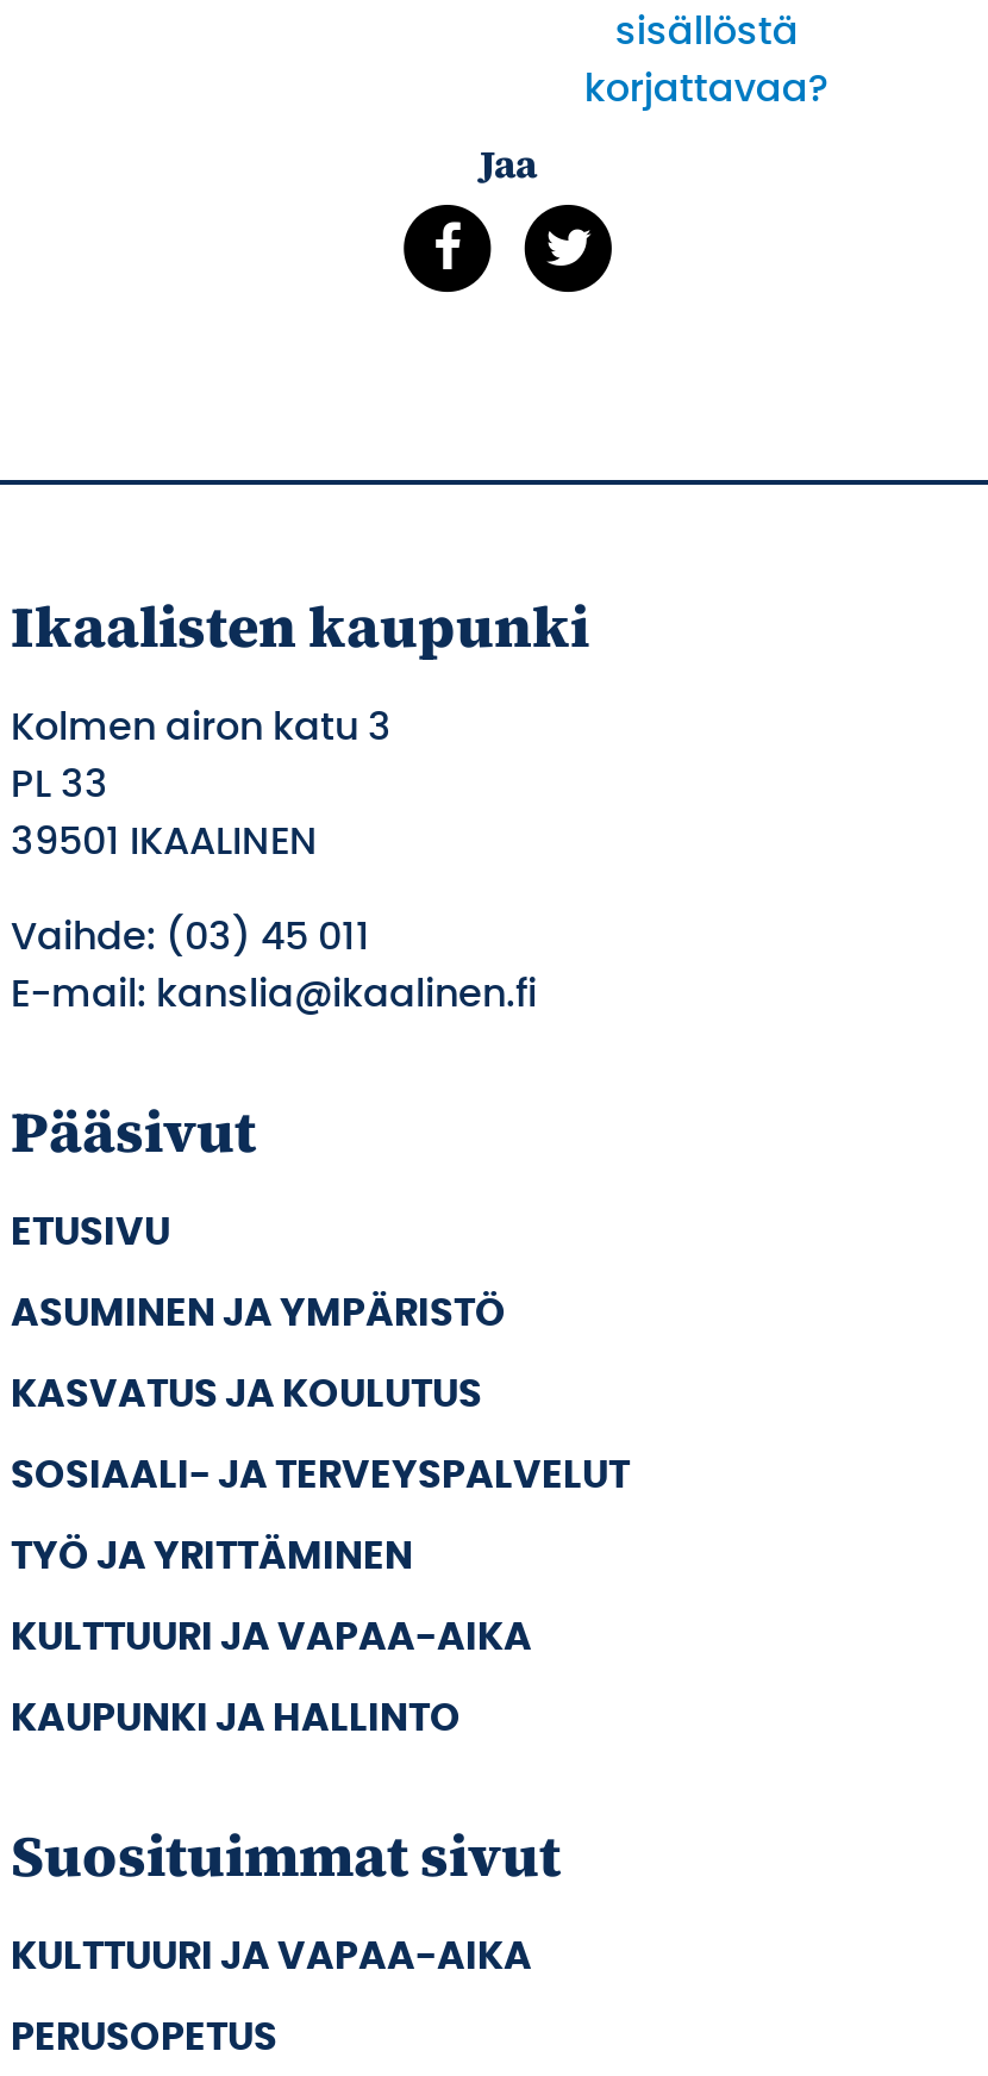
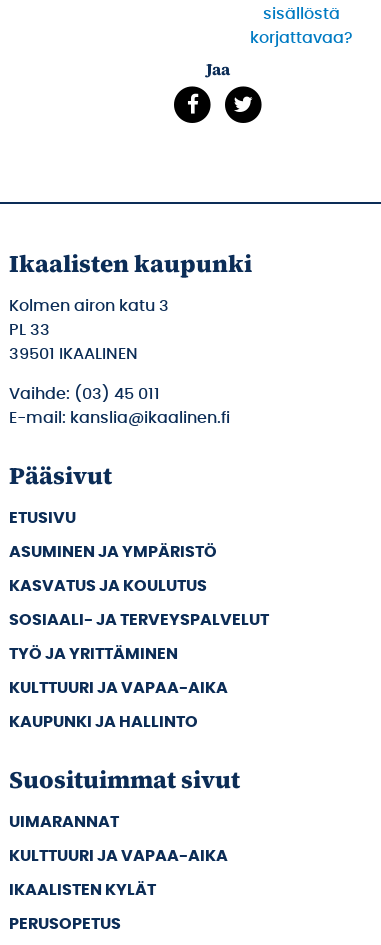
none -> [9,814,119,830] UIMARANNAT
none -> [9,882,156,898] IKAALISTEN KYLÄT

